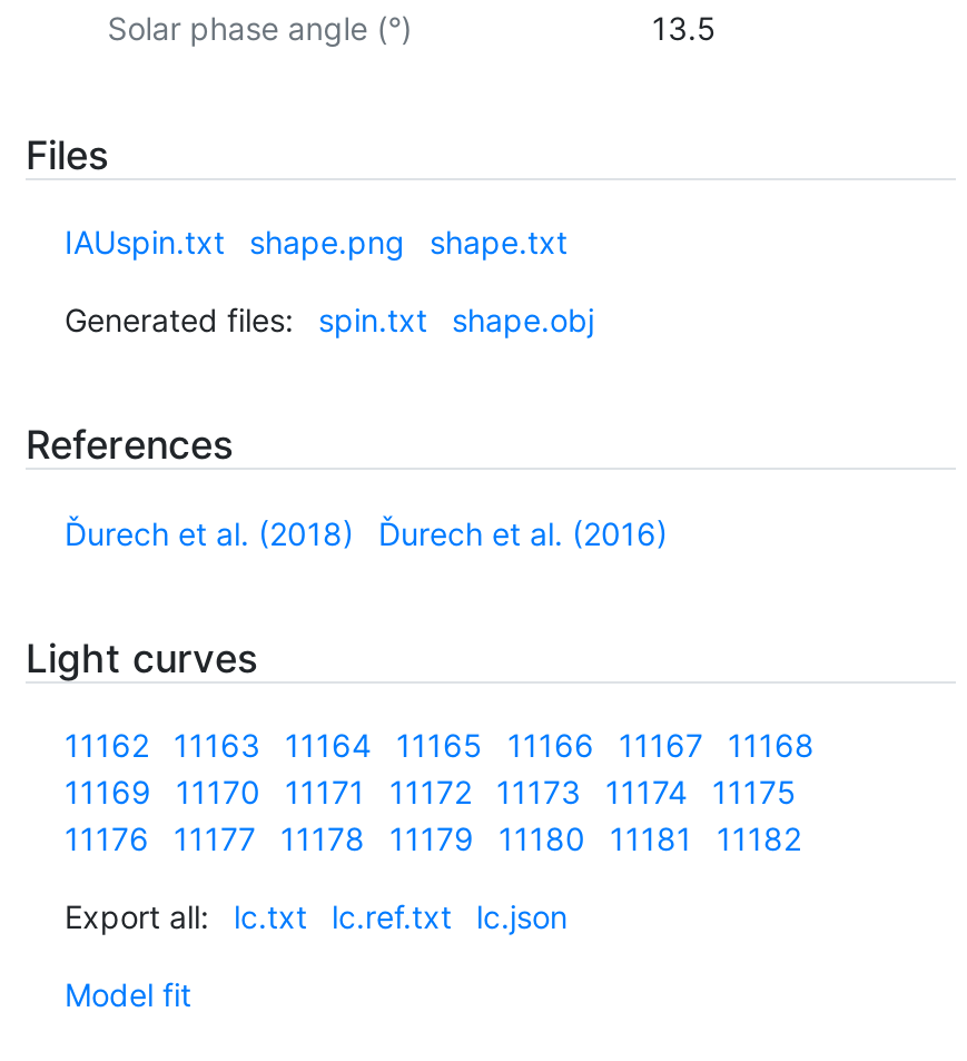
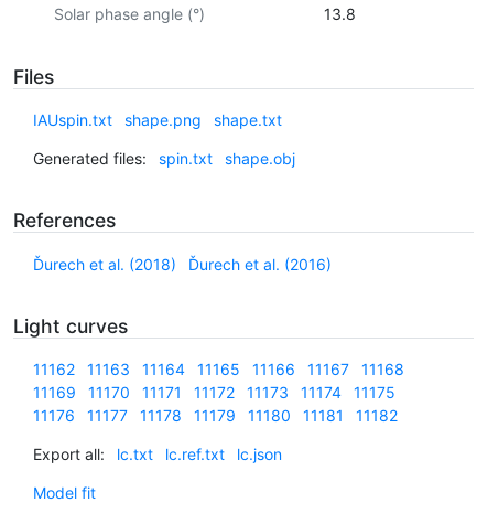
[652,8,717,46] 13.5 -> [323,4,355,23] 13.8

